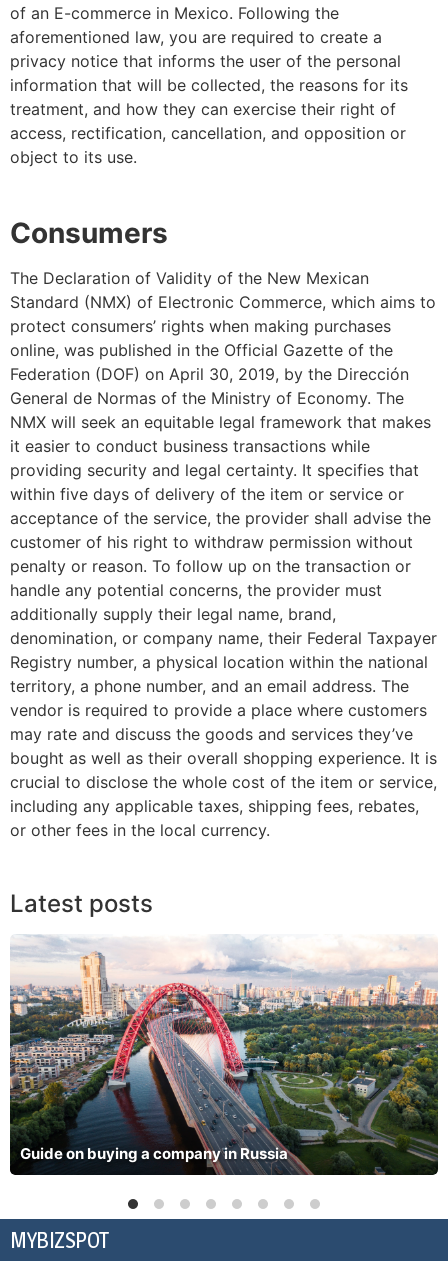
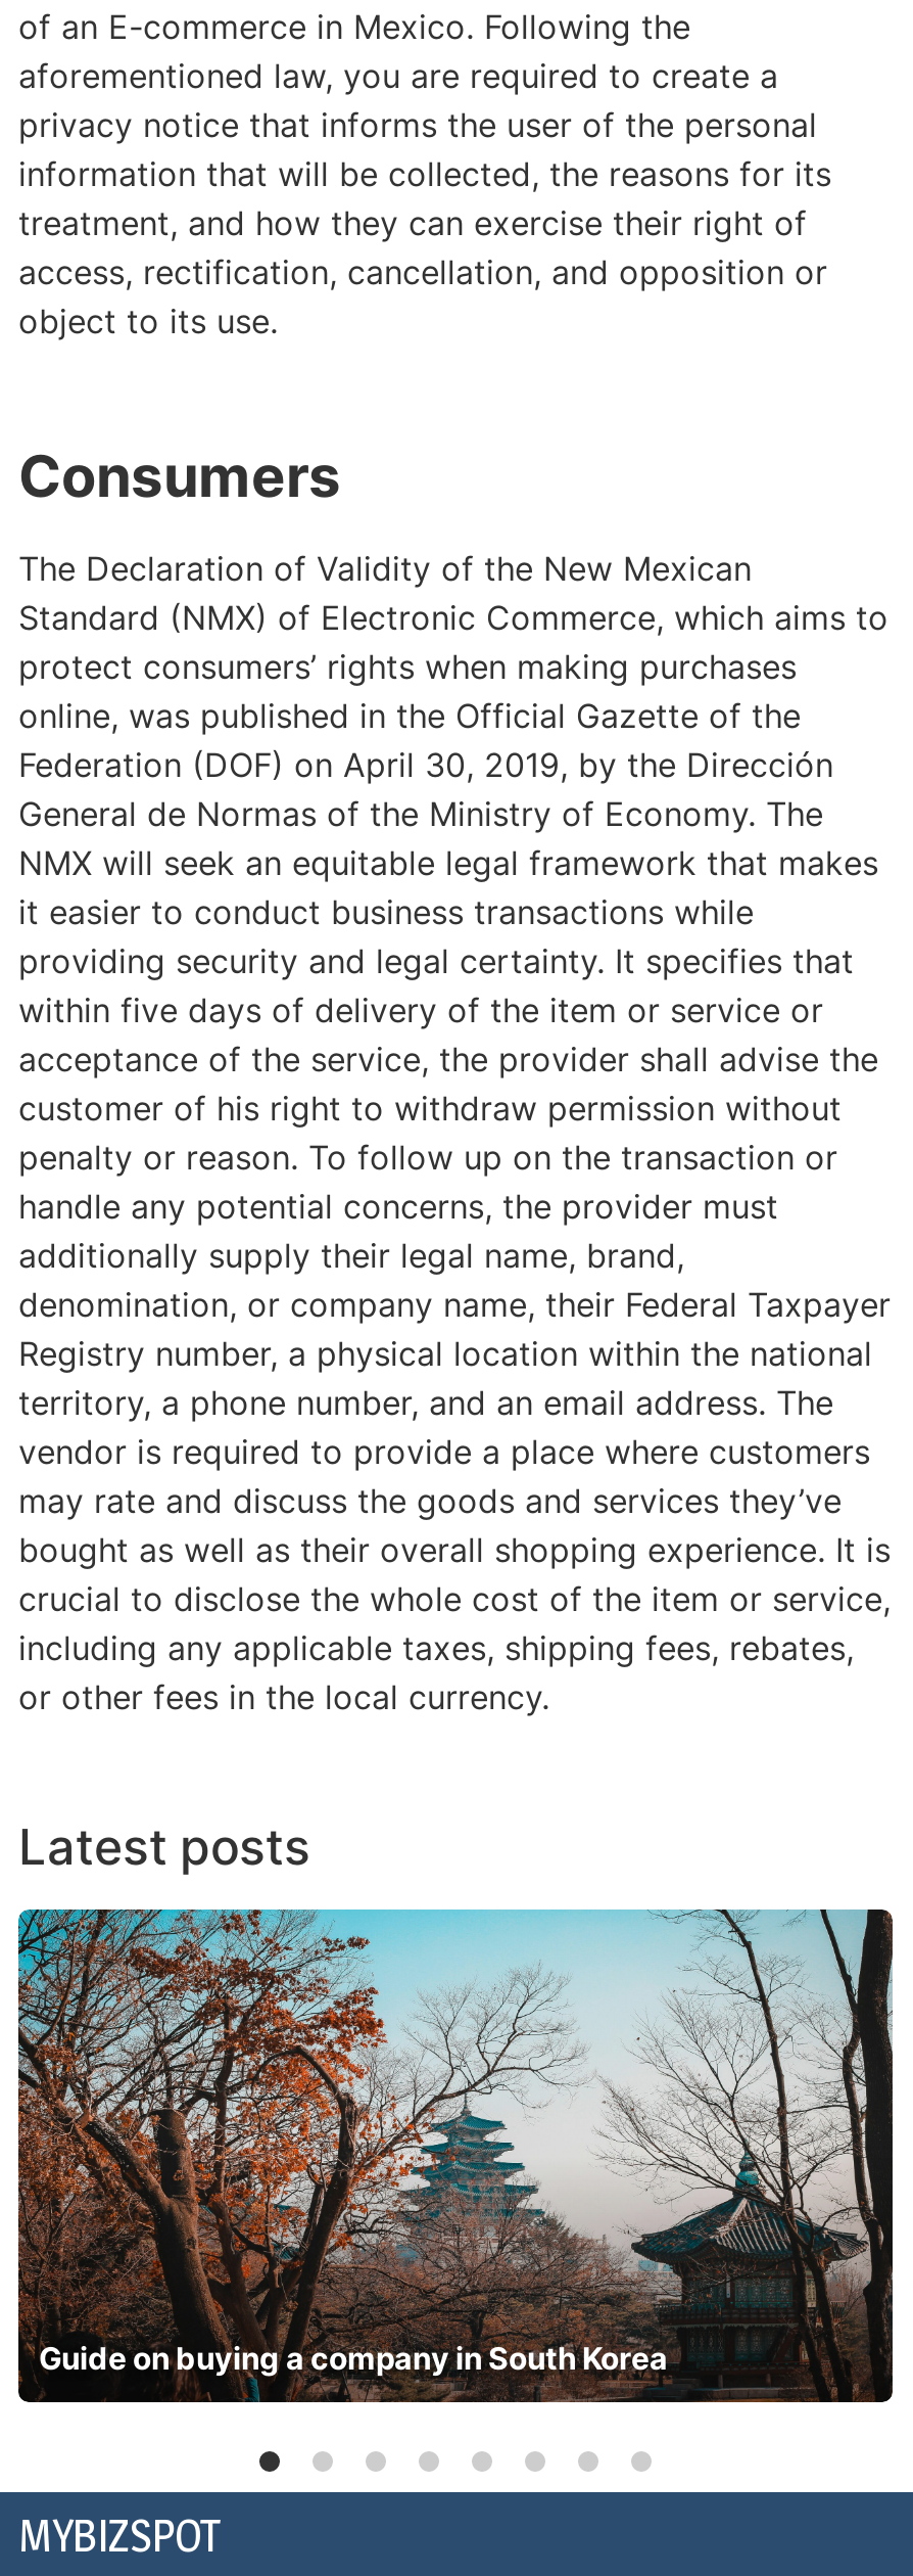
[9,934,439,1175] [image] | Guide on buying a company in Russia -> [16,1907,895,2402] [image] | Guide on buying a company in South Korea

